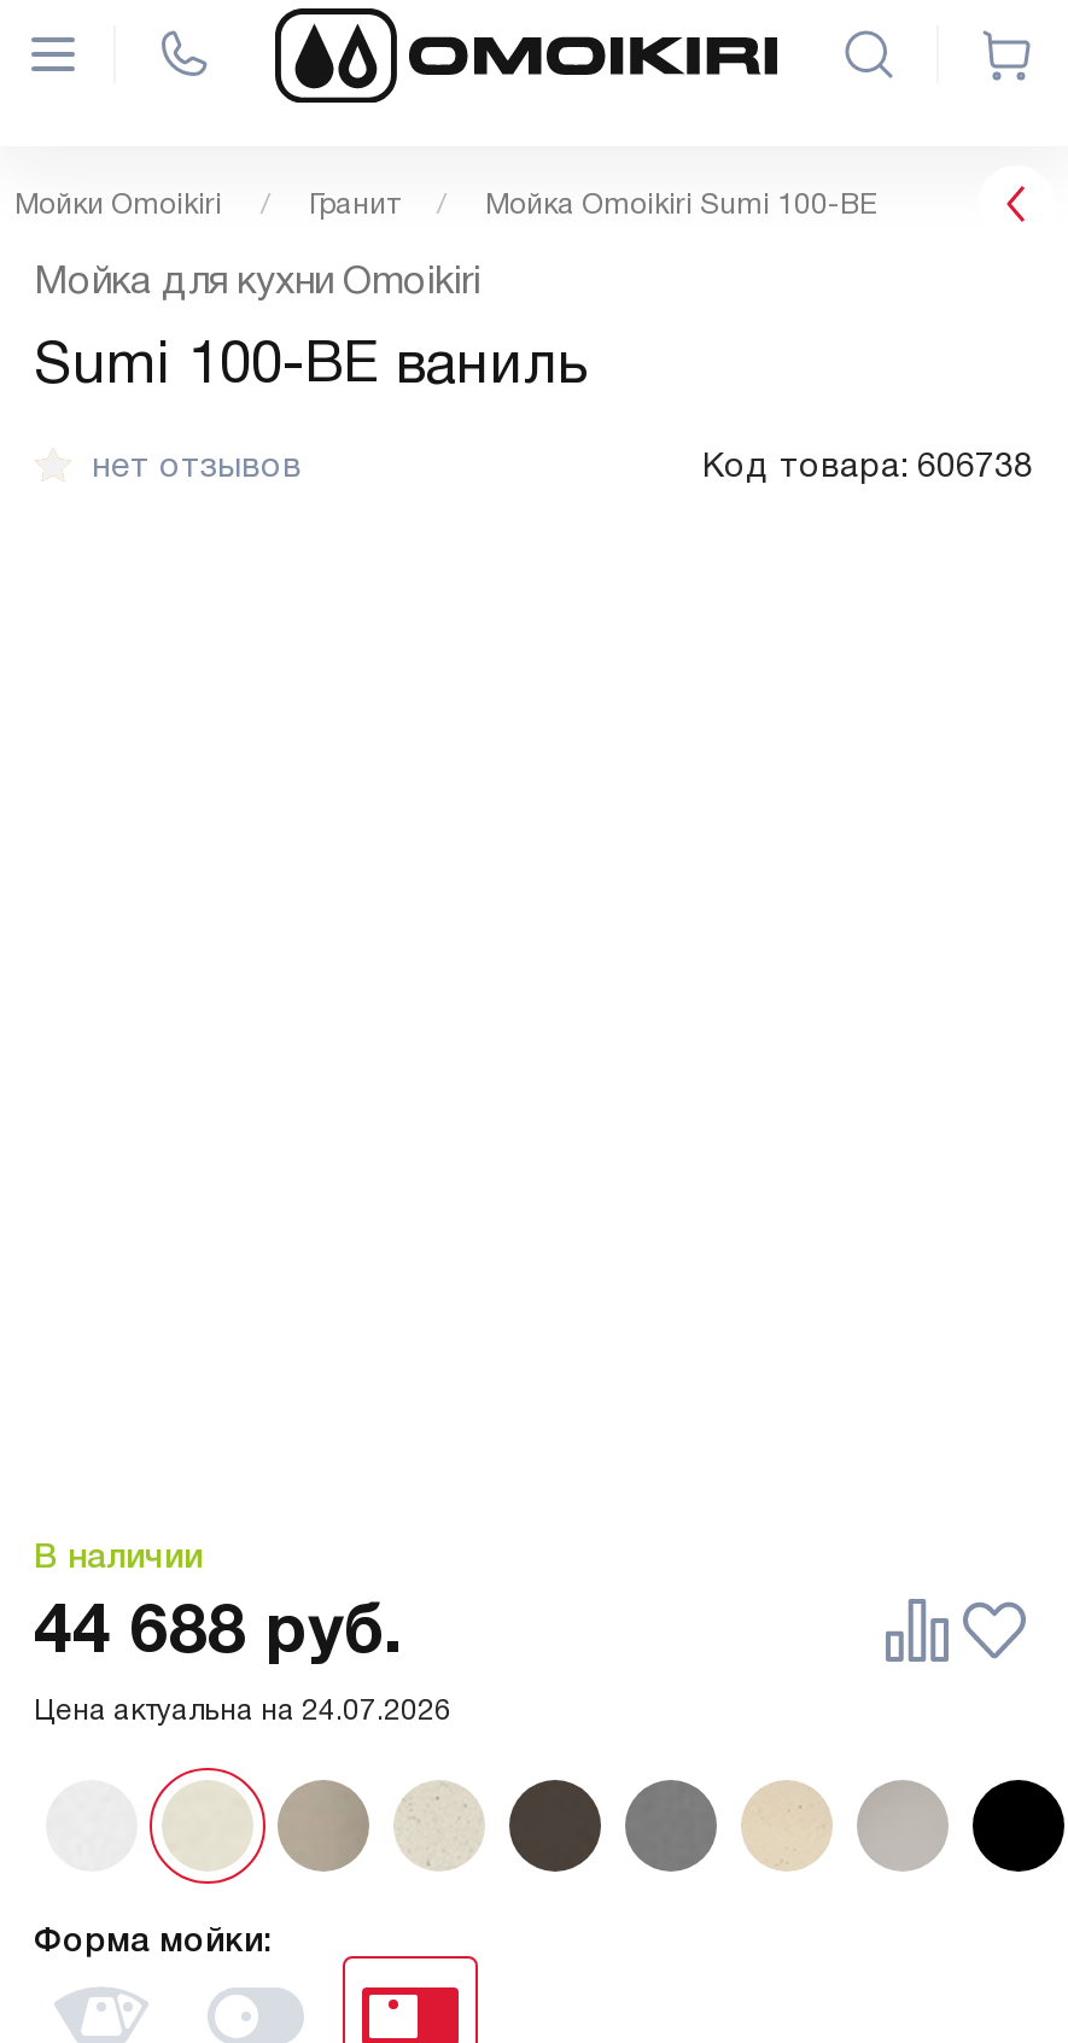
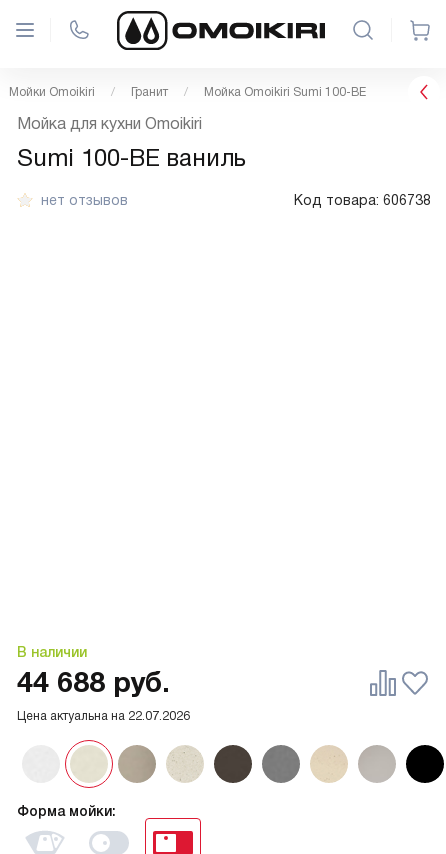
[34,1693,451,1727] Цена актуальна на 24.07.2026 -> [17,709,190,723] Цена актуальна на 22.07.2026

